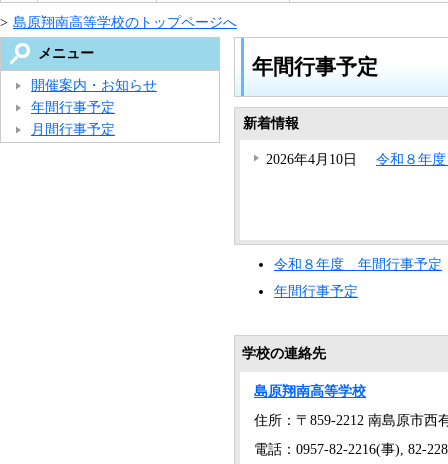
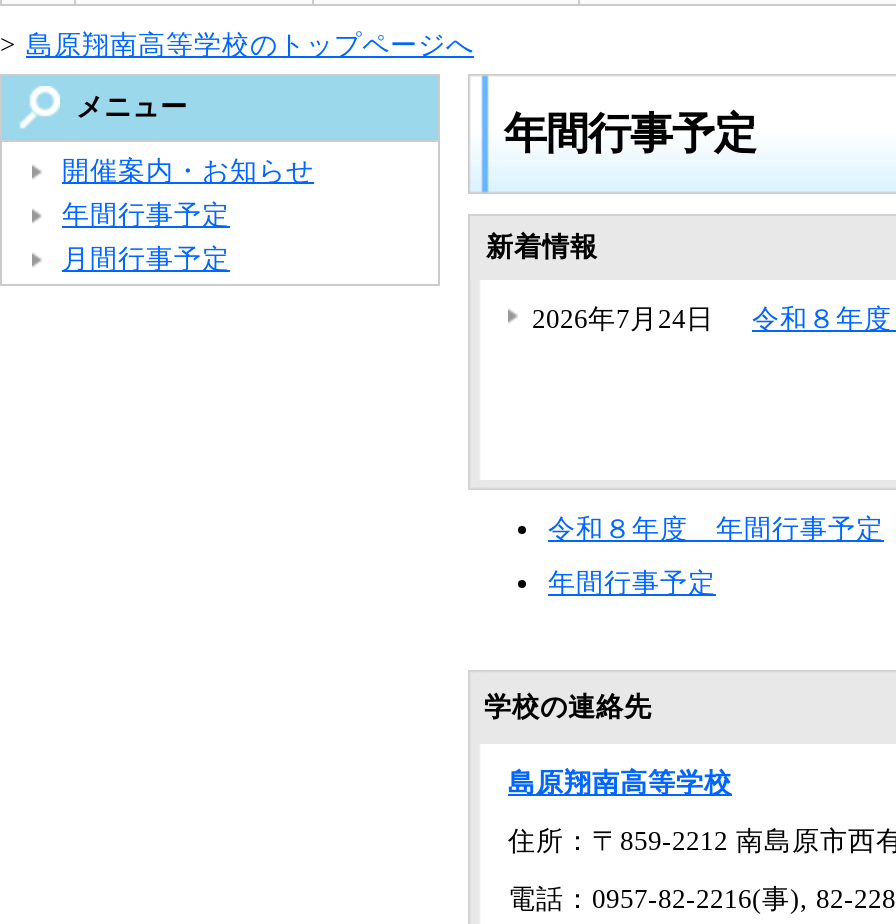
[266,152,357,167] 2026年4月10日 -> [532,304,714,334] 2026年7月24日

